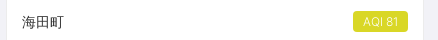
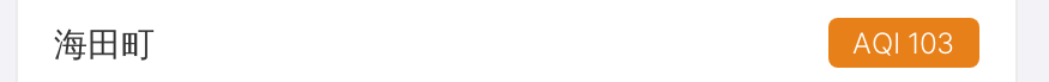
[363,14,398,29] AQI 81 -> [852,25,955,61] AQI 103

